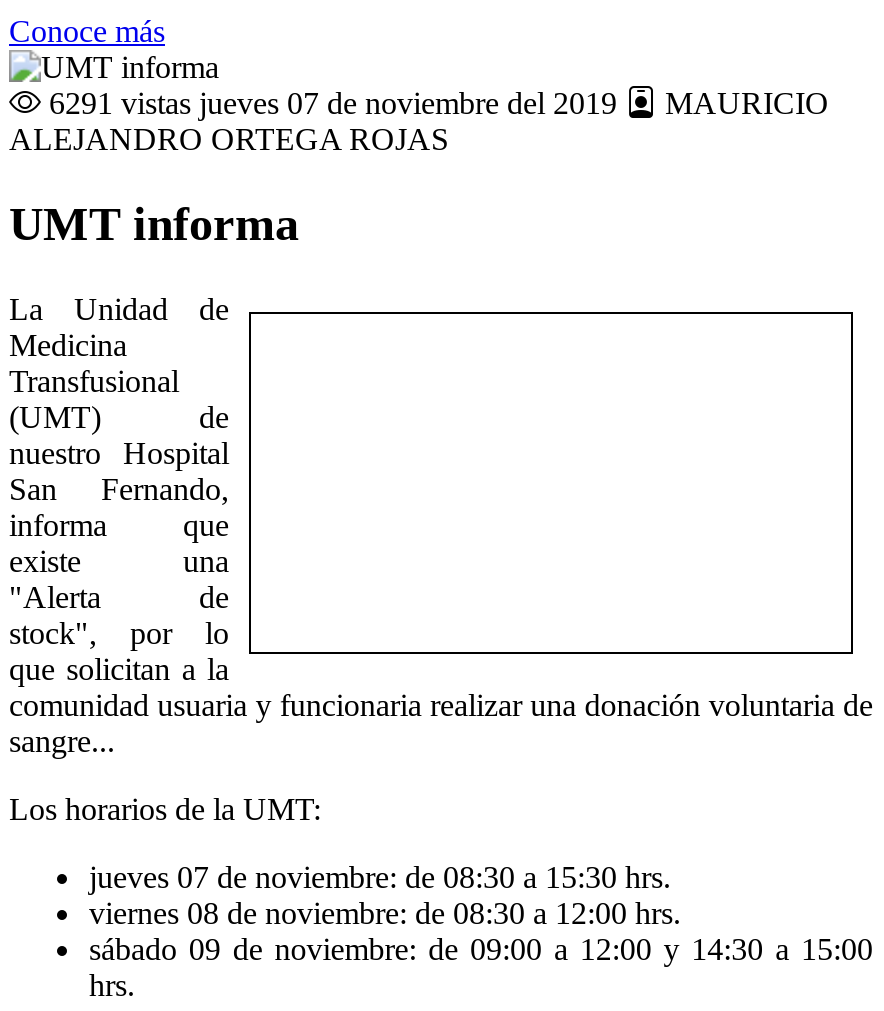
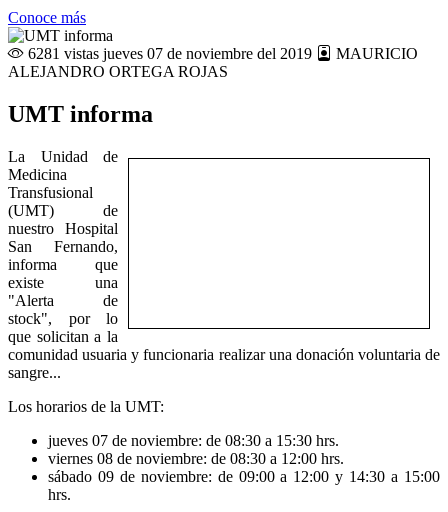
[41,86,617,120] 6291 vistas jueves 07 de noviembre del 2019 -> [24,45,312,62] 6281 vistas jueves 07 de noviembre del 2019

